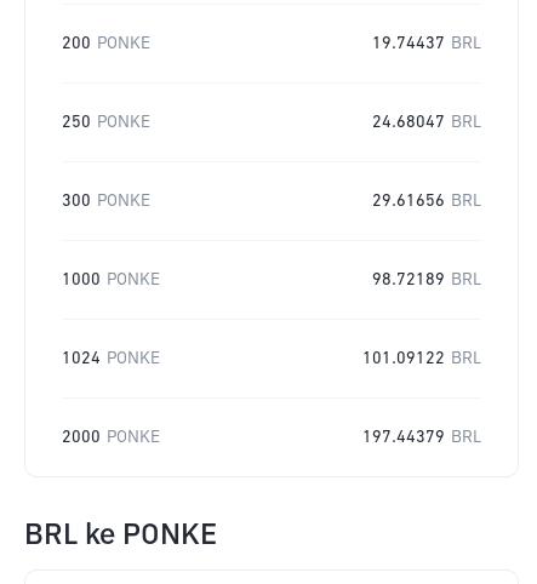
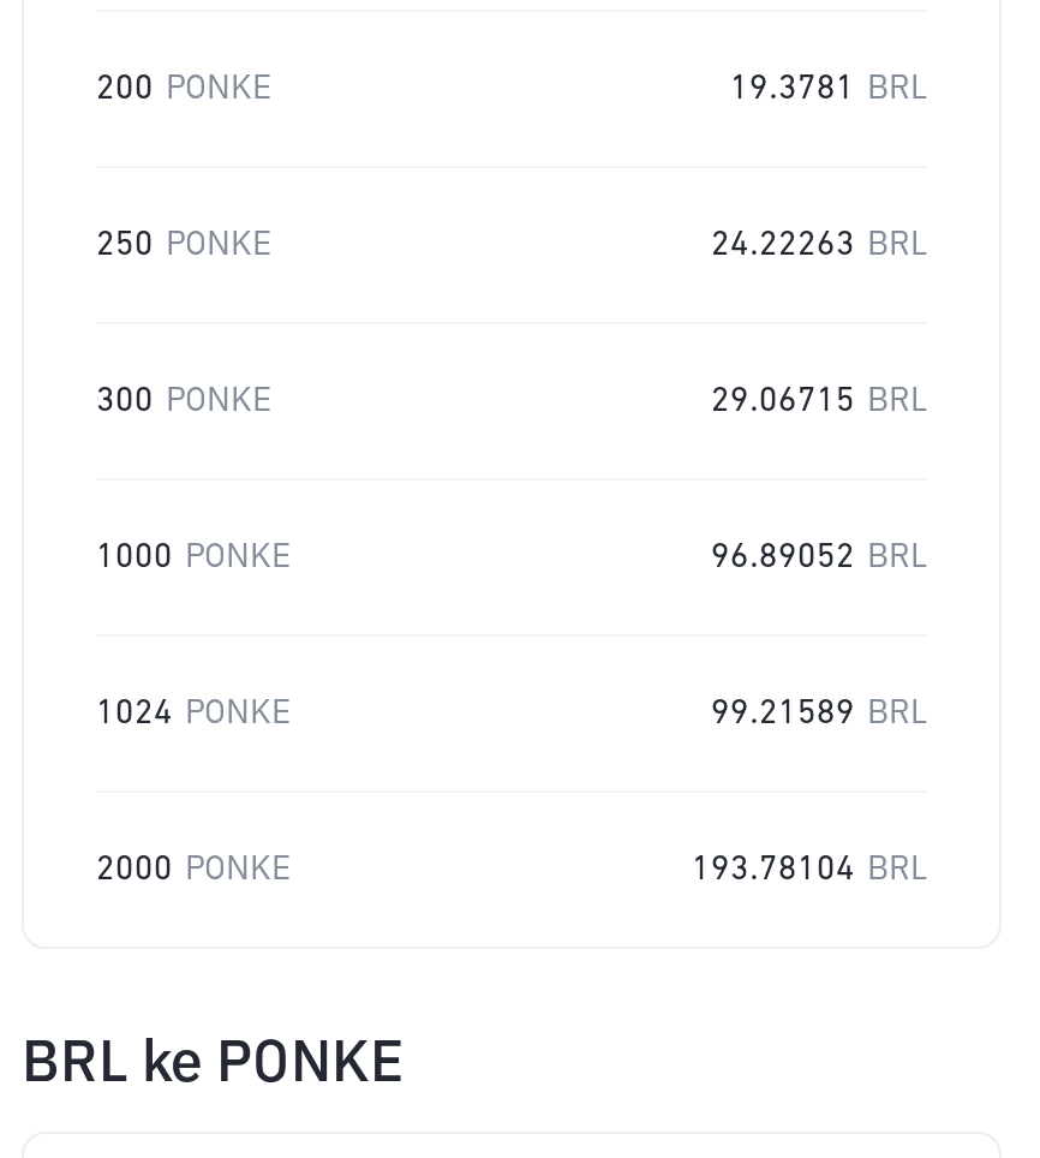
[372,35,481,52] 19.74437 BRL -> [730,72,927,106] 19.3781 BRL
[372,114,481,131] 24.68047 BRL -> [711,228,927,262] 24.22263 BRL
[372,193,481,210] 29.61656 BRL -> [711,384,927,418] 29.06715 BRL
[372,271,481,288] 98.72189 BRL -> [711,541,927,574] 96.89052 BRL
[362,350,481,367] 101.09122 BRL -> [711,697,927,730] 99.21589 BRL
[362,429,481,446] 197.44379 BRL -> [692,853,927,887] 193.78104 BRL

